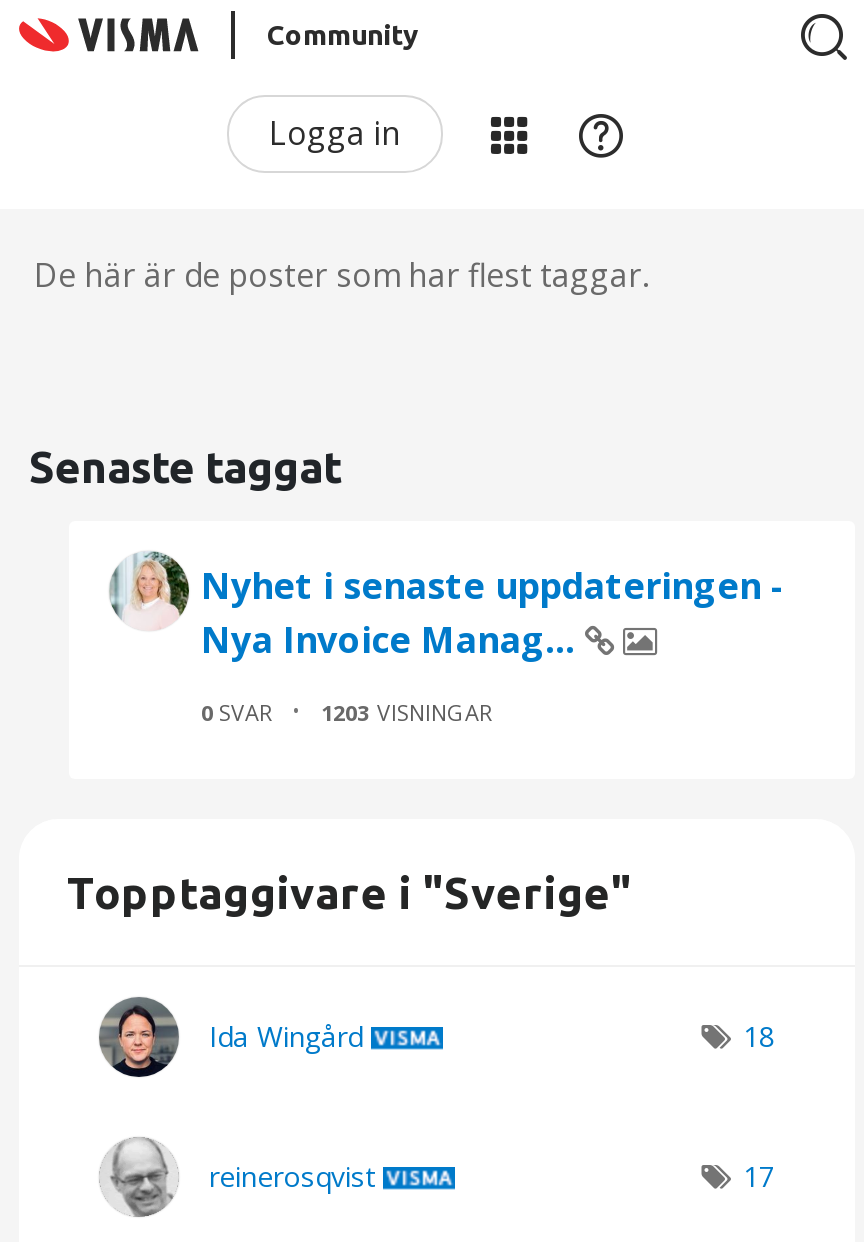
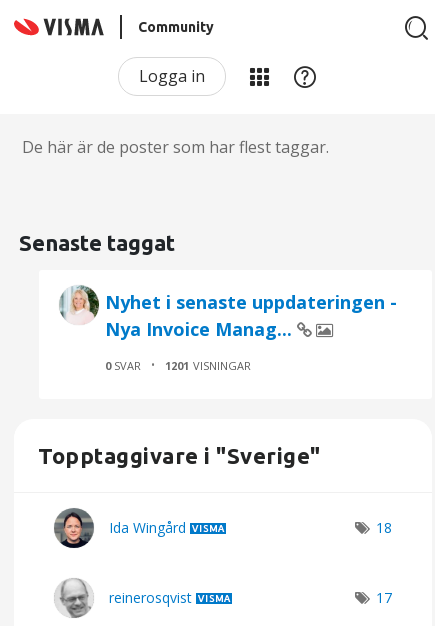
[201,697,493,727] 0 SVAR 1203 VISNINGAR -> [105,358,251,373] 0 SVAR 1201 VISNINGAR

